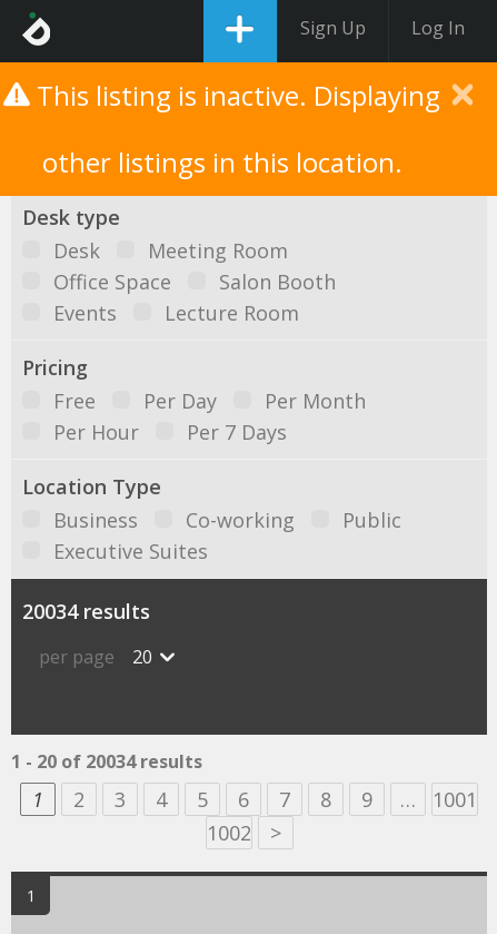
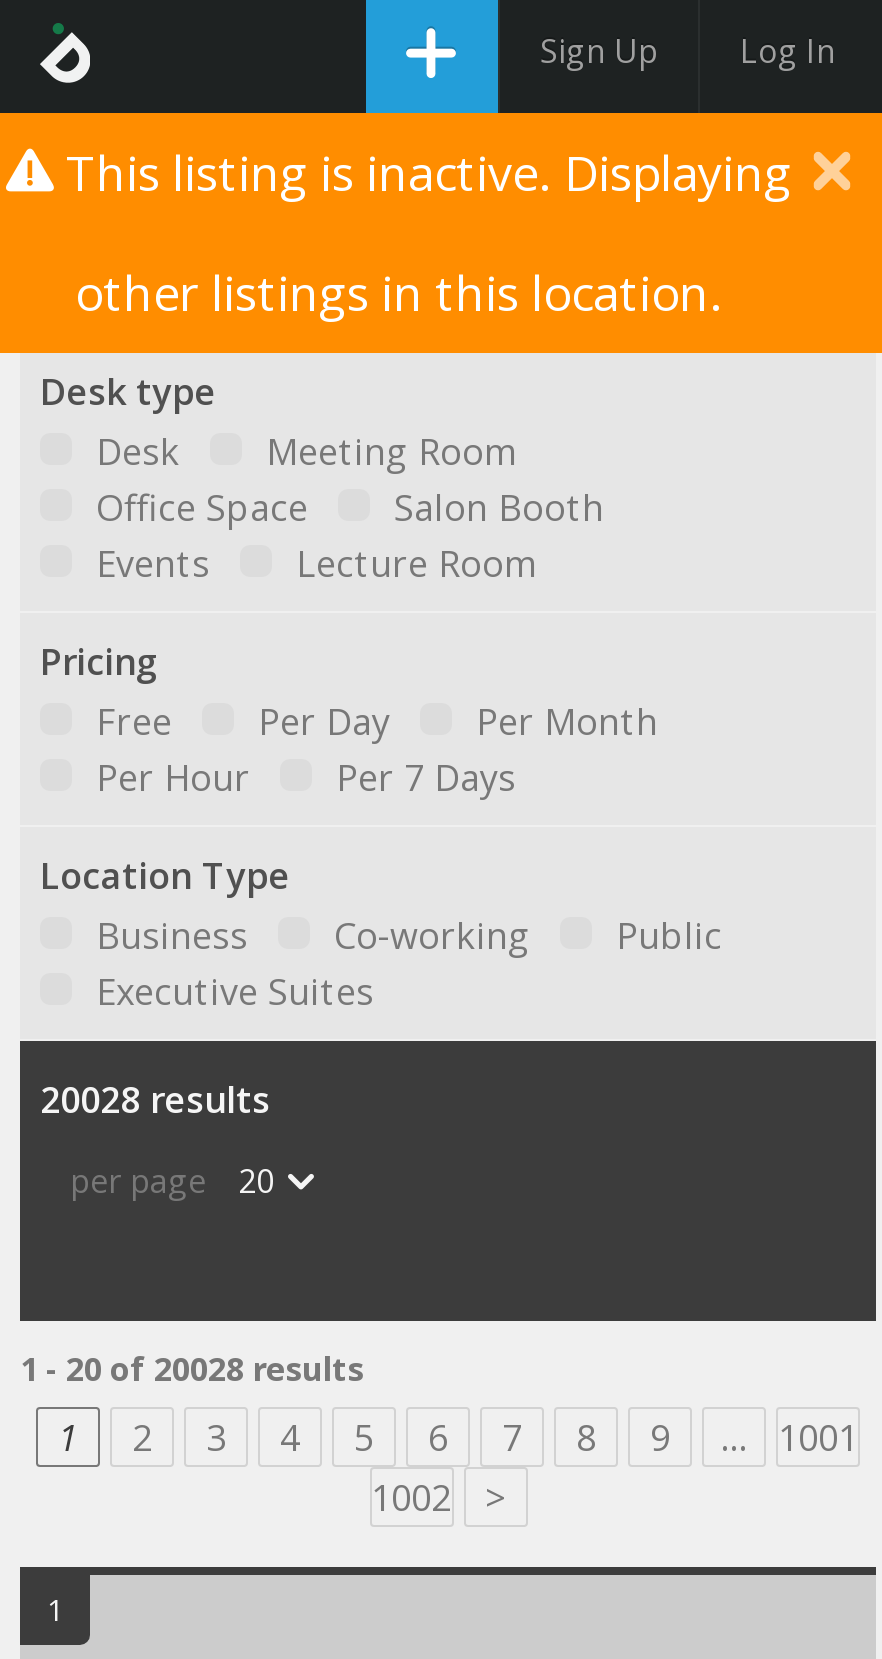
[22,598,150,625] 20034 results -> [40,1075,270,1123] 20028 results
[11,749,202,774] 1 - 20 of 20034 results -> [20,1347,364,1391] 1 - 20 of 20028 results

